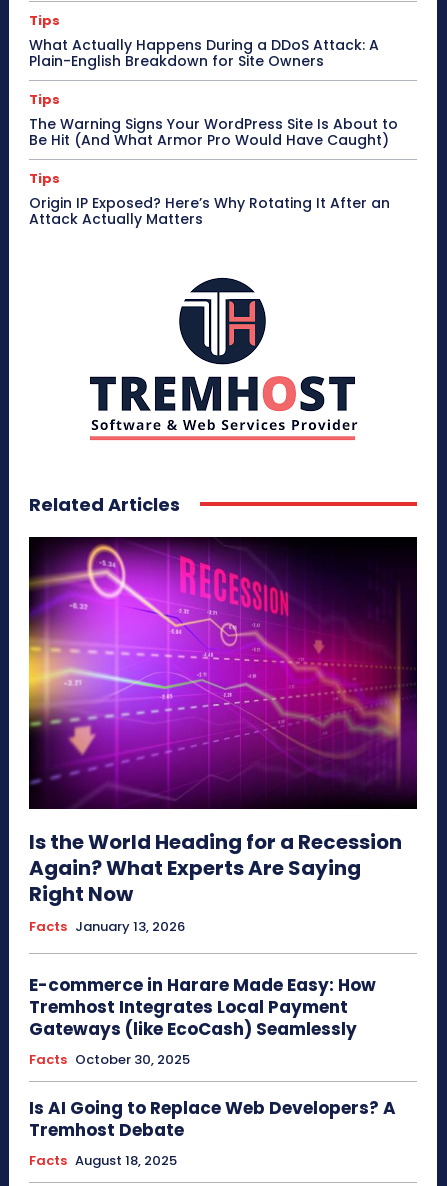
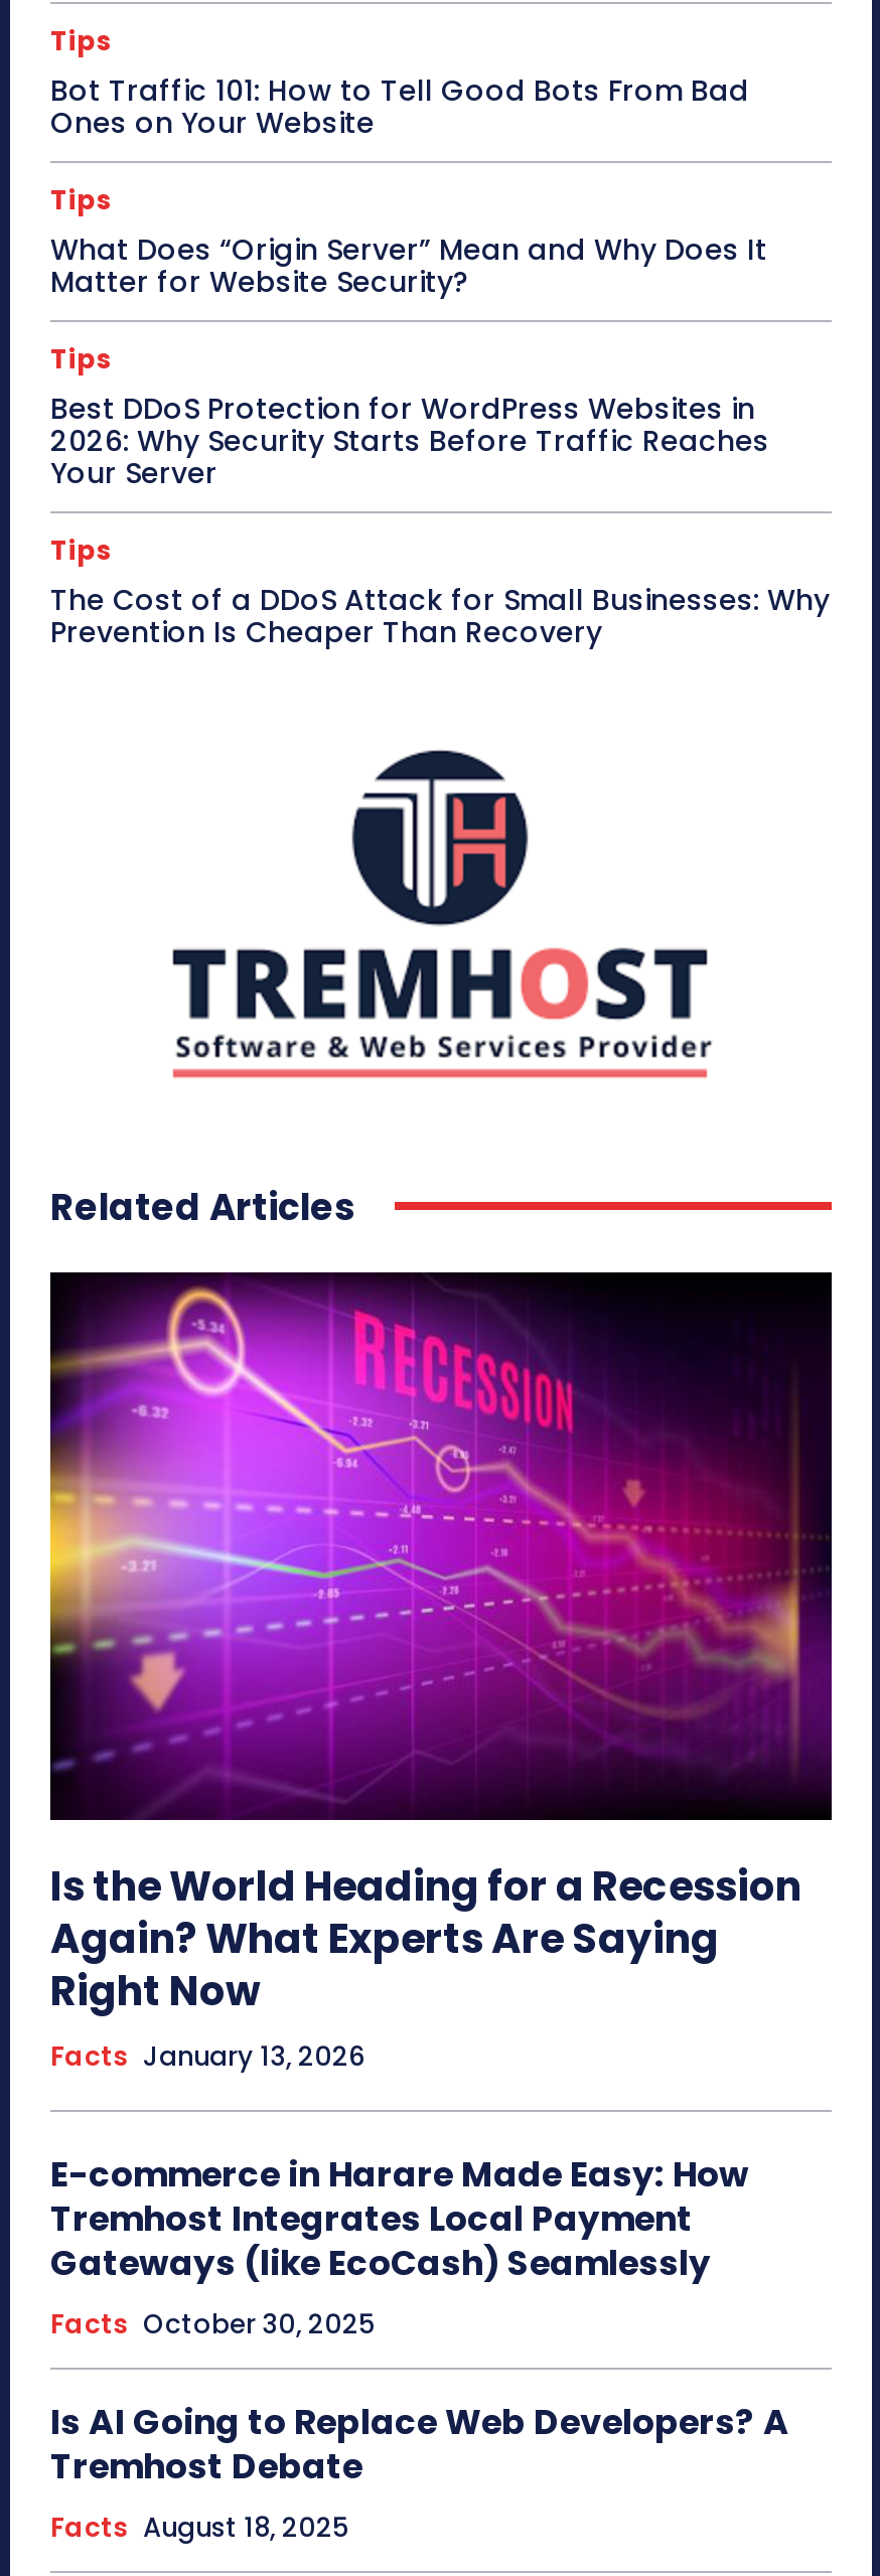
[29,35,379,71] What Actually Happens During a DDoS Attack: A | Plain-English Breakdown for Site Owners -> [50,70,749,143] Bot Traffic 101: How to Tell Good Bots From Bad | Ones on Your Website
[29,114,398,150] The Warning Signs Your WordPress Site Is About to | Be Hit (And What Armor Pro Would Have Caught) -> [50,230,767,302] What Does “Origin Server” Mean and Why Does It | Matter for Website Security?
[29,193,390,229] Origin IP Exposed? Here’s Why Rotating It After an | Attack Actually Matters -> [50,389,830,652] Best DDoS Protection for WordPress Websites in | 2026: Why Security Starts Before Traffic Reaches | Your Server | Tips | The Cost of a DDoS Attack for Small Businesses: Why | Prevention Is Cheaper Than Recovery

